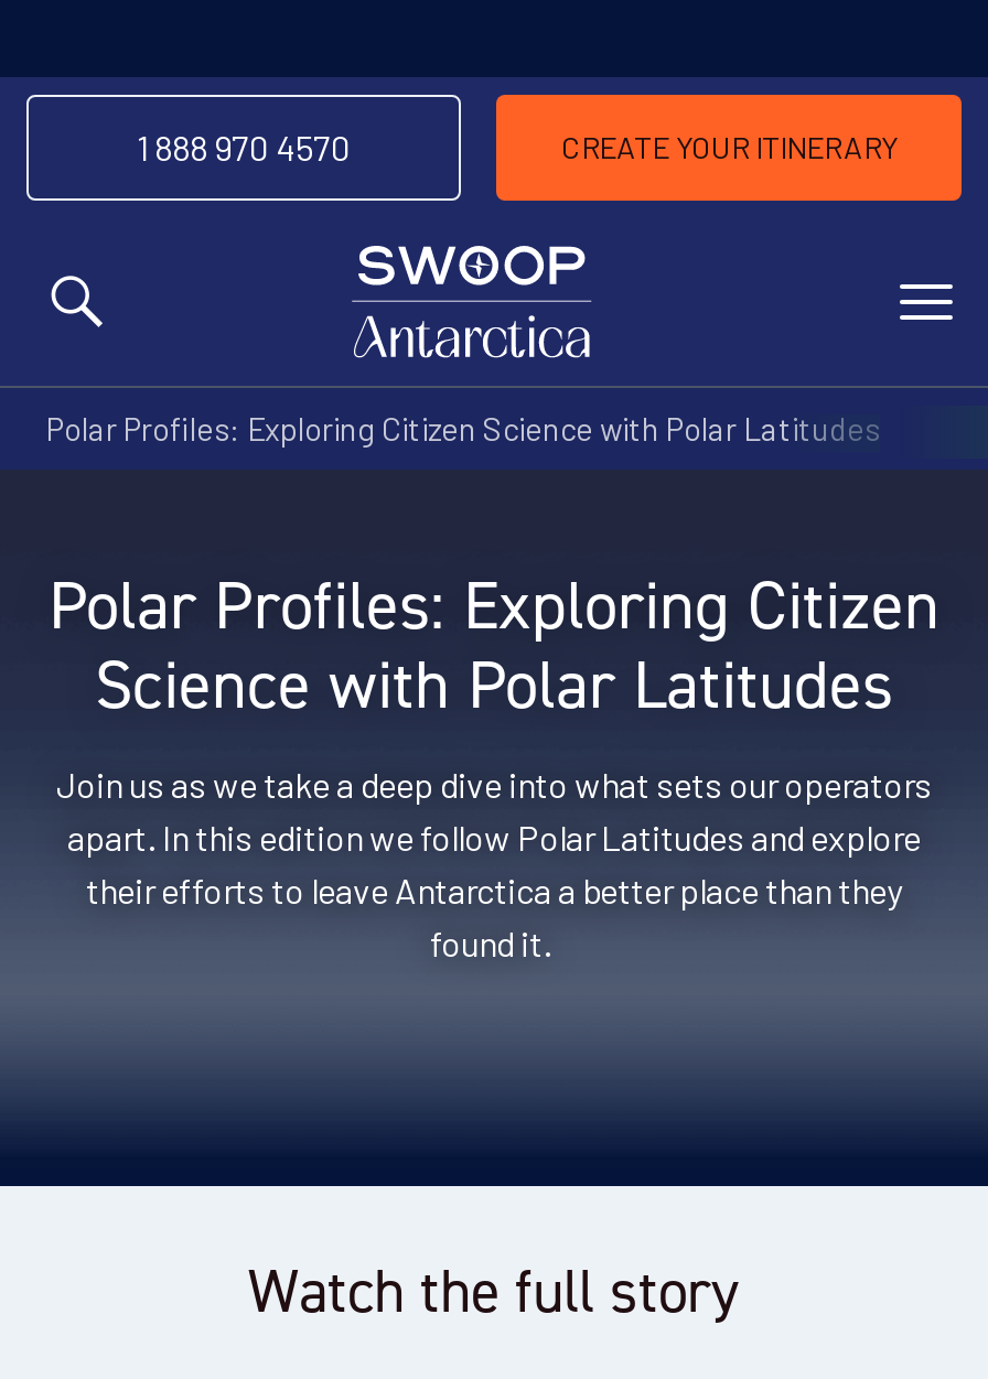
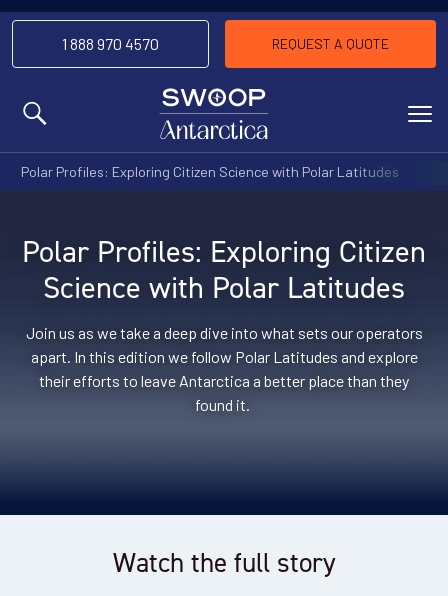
[561,128,896,165] CREATE YOUR ITINERARY -> [272,35,389,52] REQUEST A QUOTE

